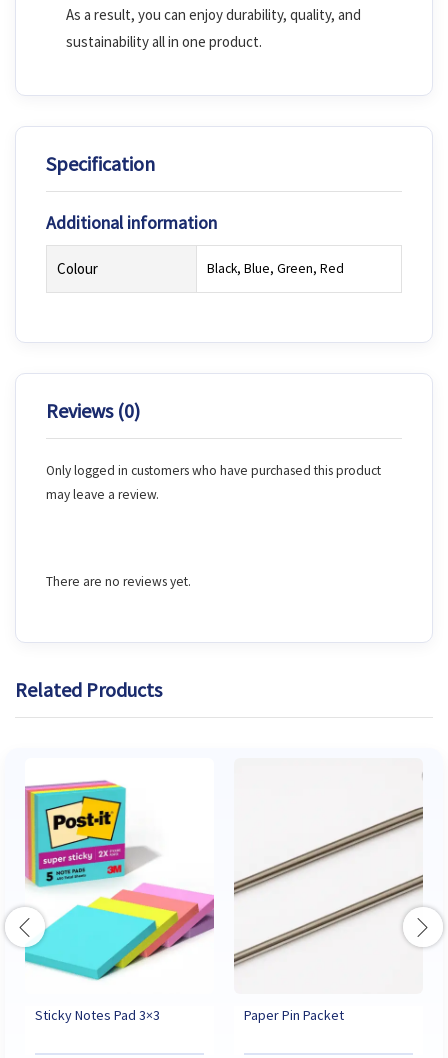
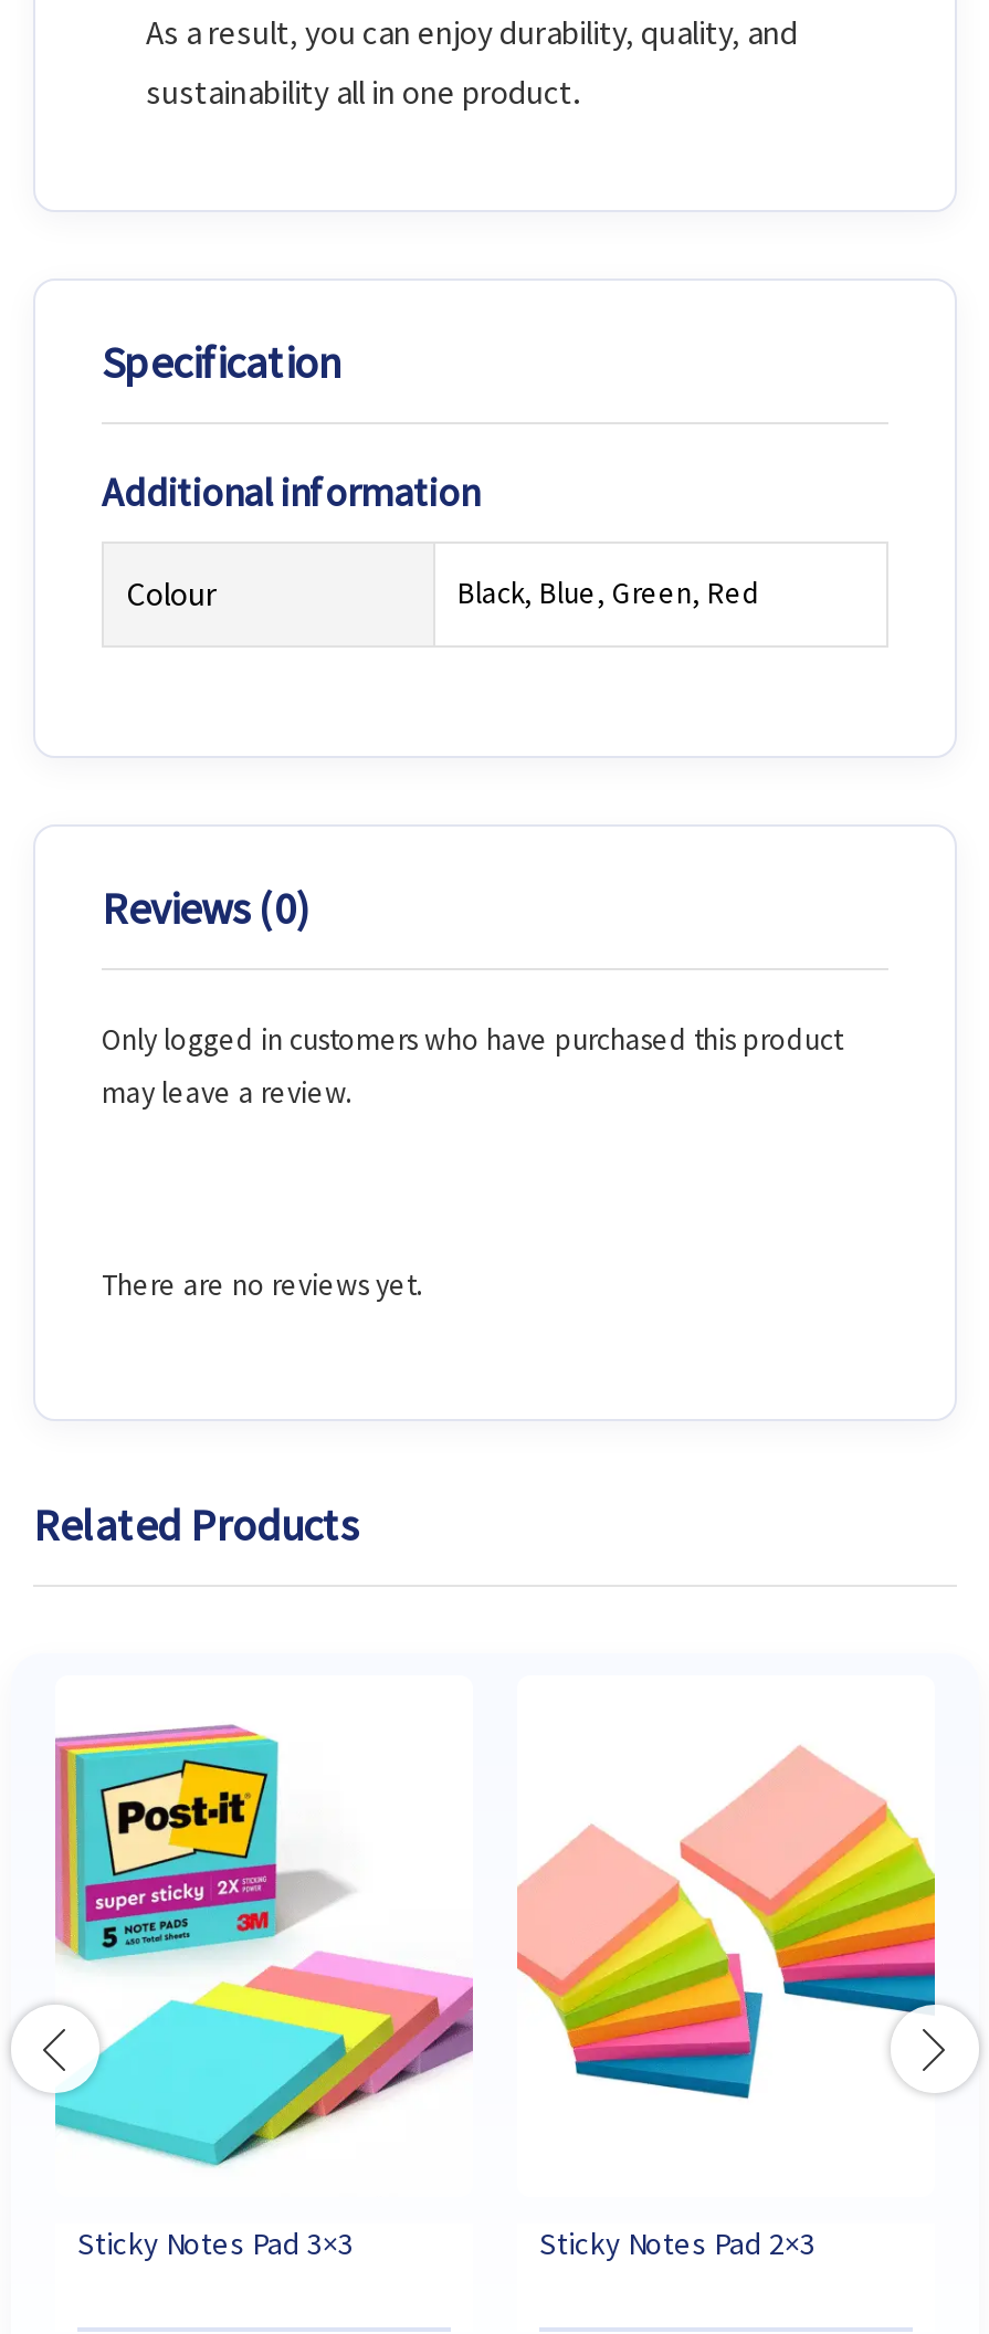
[233,791,424,1024] [image] | Paper Pin Packet -> [515,1746,937,2264] [image] | Sticky Notes Pad 2×3

